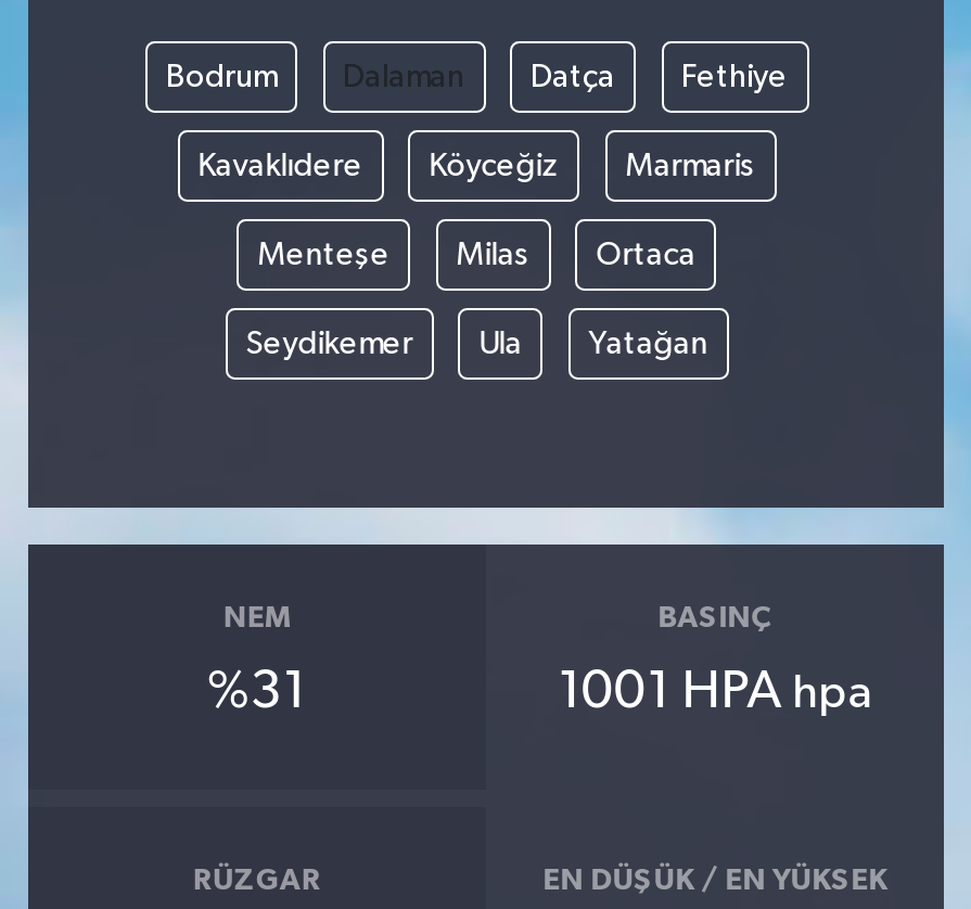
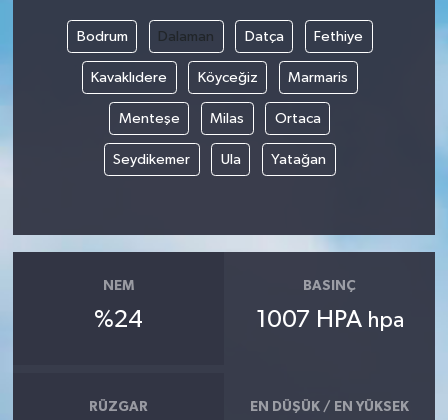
[207,666,307,719] %31 -> [94,308,143,332] %24
[558,666,872,719] 1001 HPA hpa -> [256,308,404,332] 1007 HPA hpa

